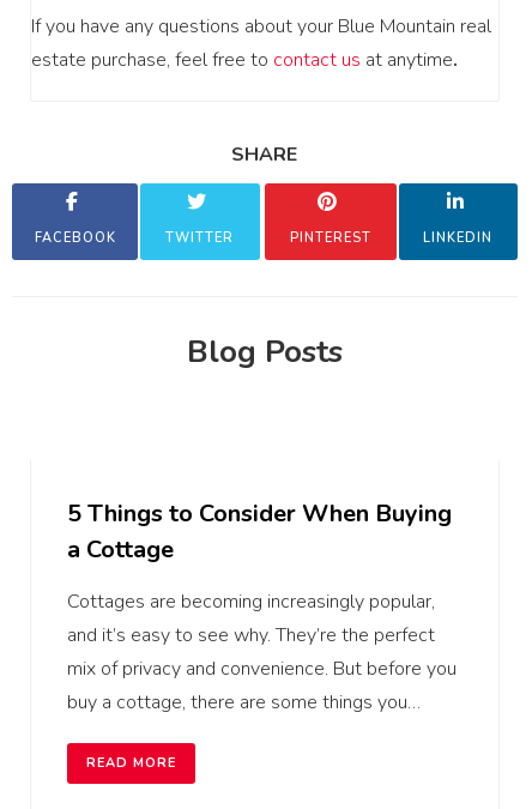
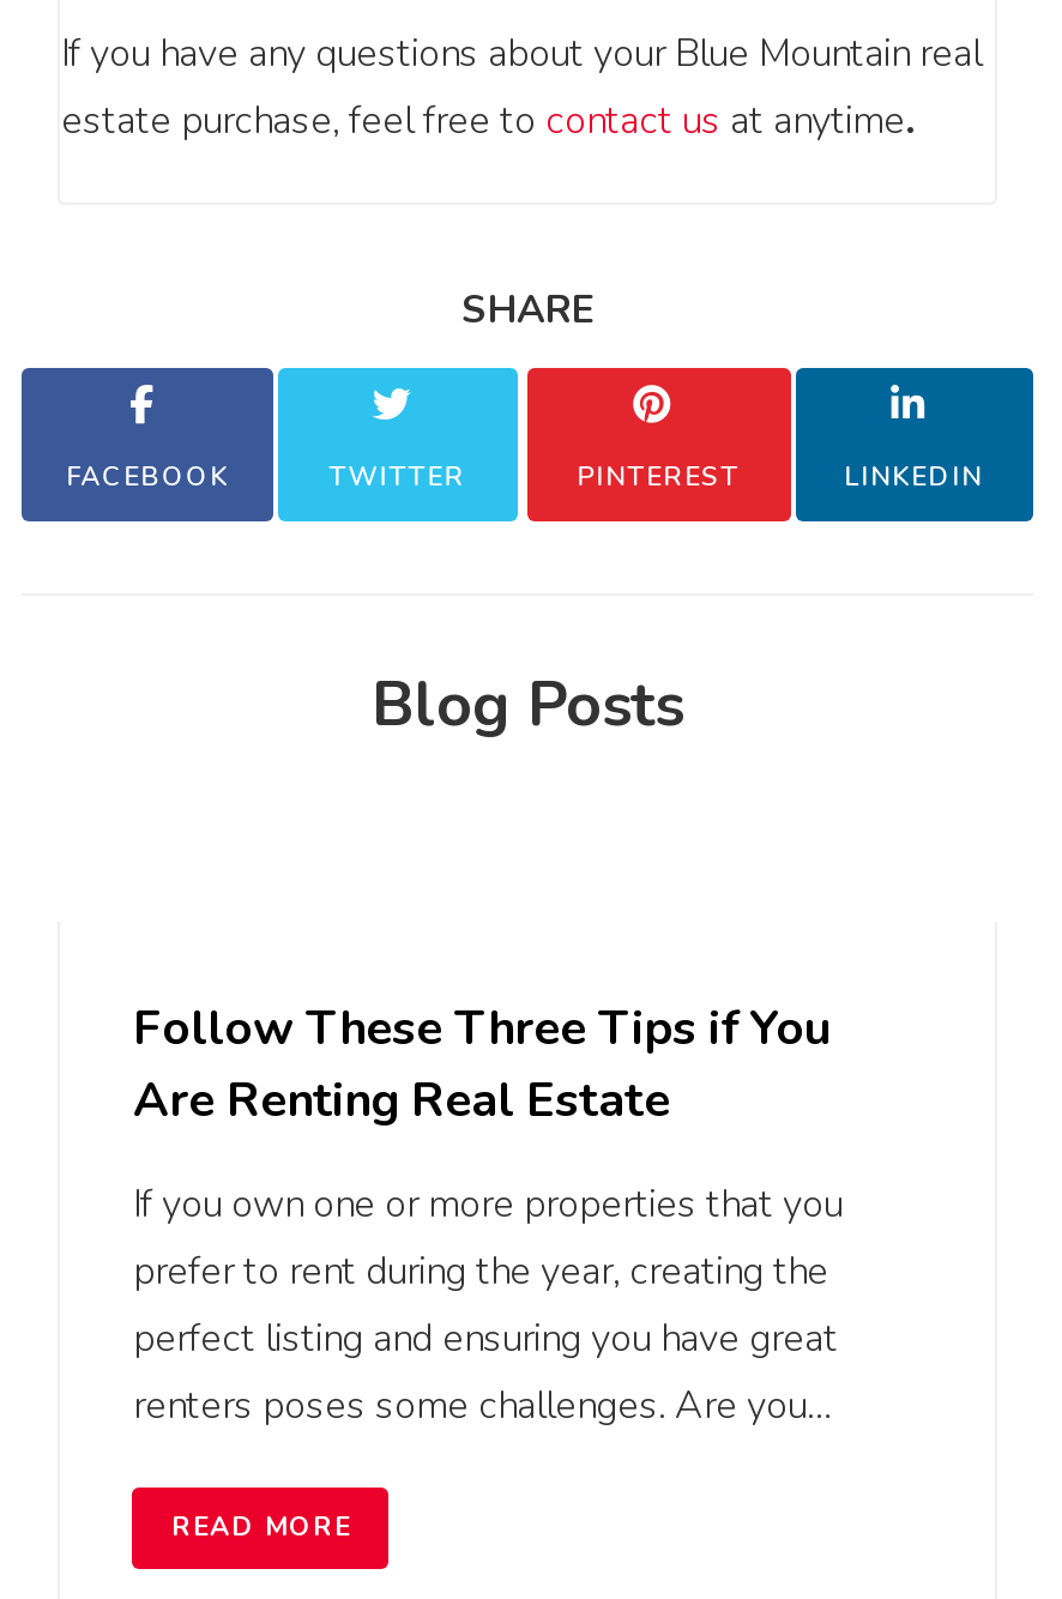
[68,497,452,566] 5 Things to Consider When Buying | a Cottage -> [133,996,830,1132] Follow These Three Tips if You | Are Renting Real Estate
[68,588,457,715] Cottages are becoming increasingly popular, | and it’s easy to see why. They’re the perfect | mix of privacy and convenience. But before you | buy a cottage, there are some things you… -> [133,1178,842,1432] If you own one or more properties that you | prefer to rent during the year, creating the | perfect listing and ensuring you have great | renters poses some challenges. Are you…

